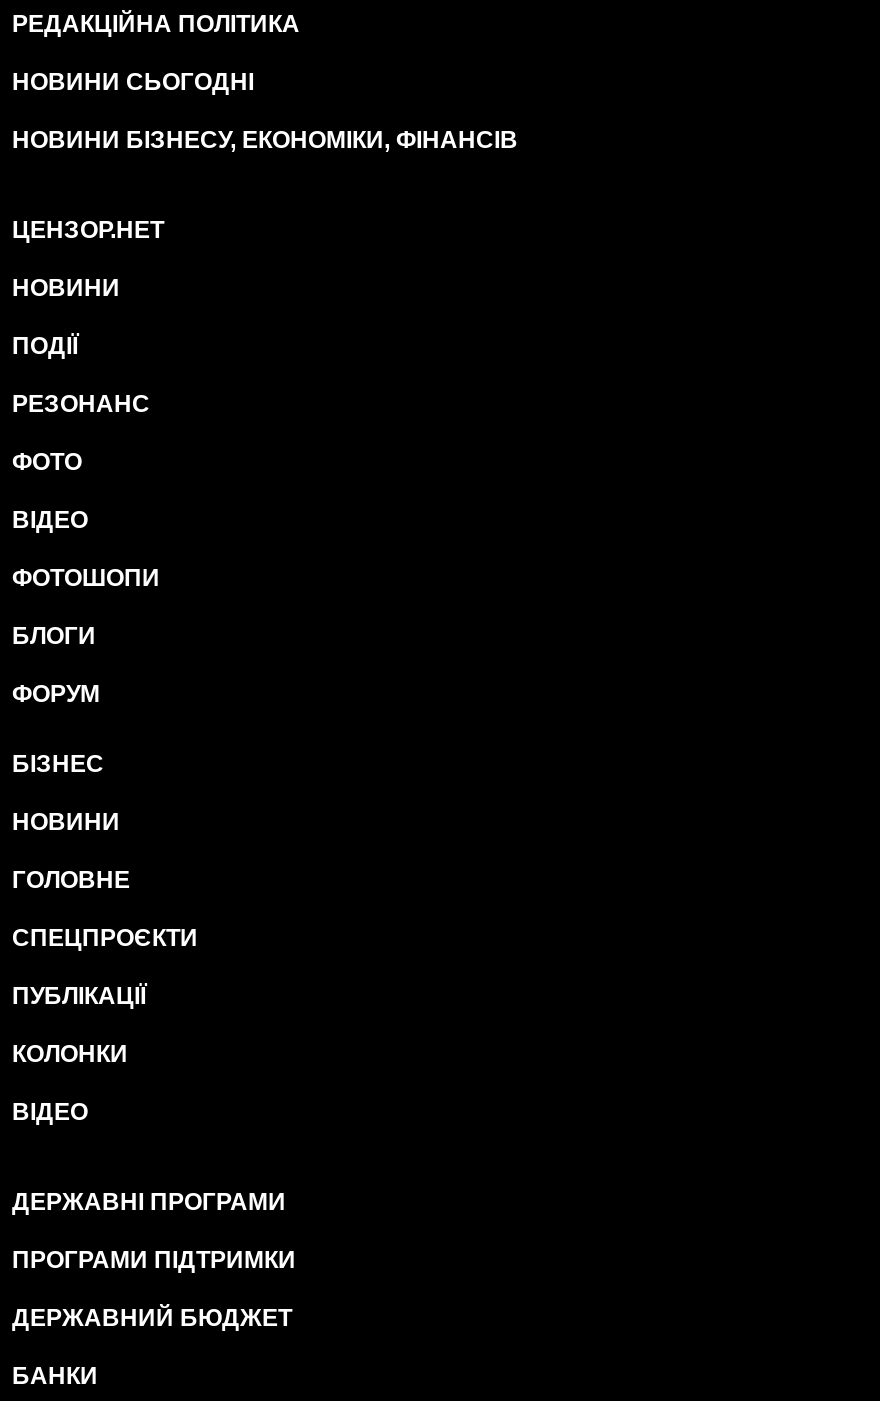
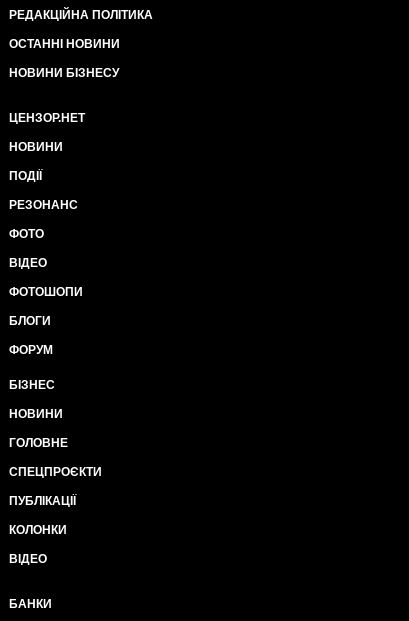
[12,68,254,96] НОВИНИ СЬОГОДНІ -> [9,37,120,51] ОСТАННІ НОВИНИ
[12,126,518,154] НОВИНИ БІЗНЕСУ, ЕКОНОМІКИ, ФІНАНСІВ -> [9,66,119,80] НОВИНИ БІЗНЕСУ
[12,1188,296,1332] ДЕРЖАВНІ ПРОГРАМИ | ПРОГРАМИ ПІДТРИМКИ | ДЕРЖАВНИЙ БЮДЖЕТ -> none

